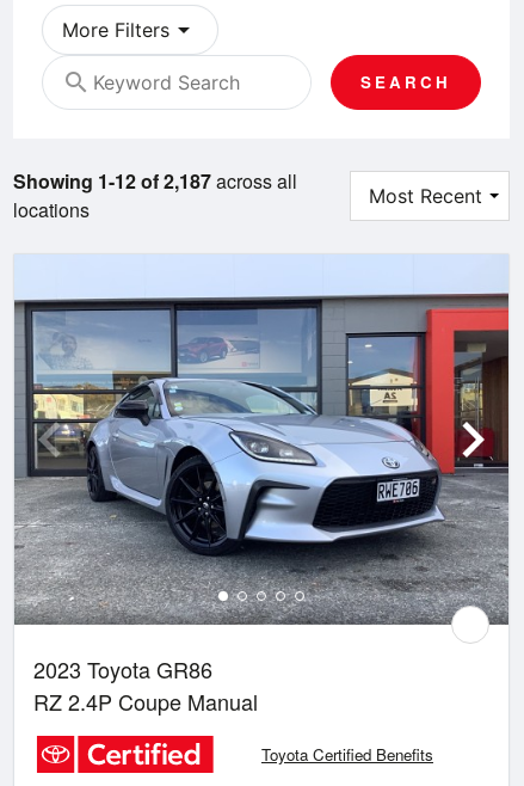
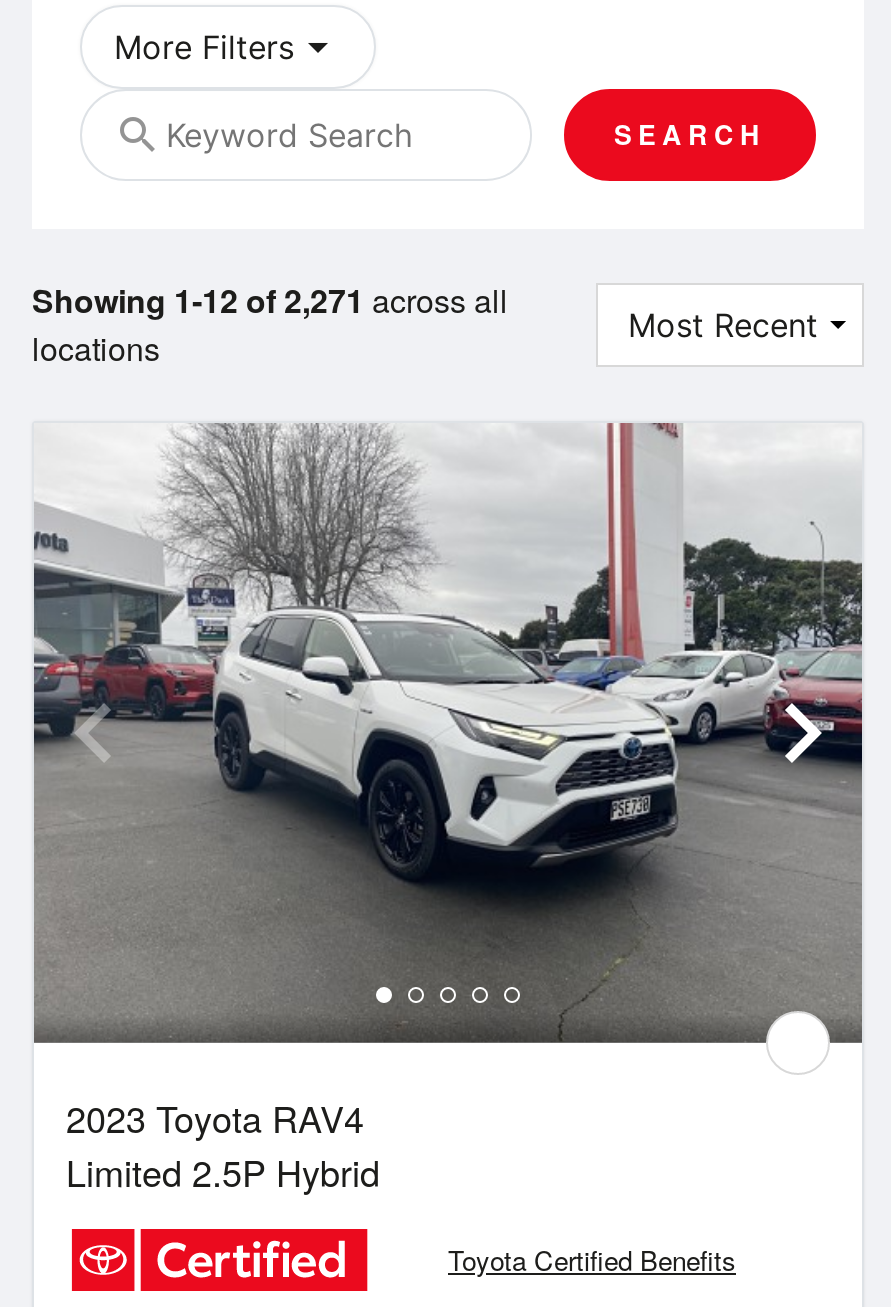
[13,167,297,194] Showing 1-12 of 2,187 across all -> [32,276,508,322] Showing 1-12 of 2,271 across all
[14,254,510,717] [image] | 2023 Toyota GR86 | RZ 2.4P Coupe Manual -> [34,421,862,1197] [image] | 2023 Toyota RAV4 | Limited 2.5P Hybrid

